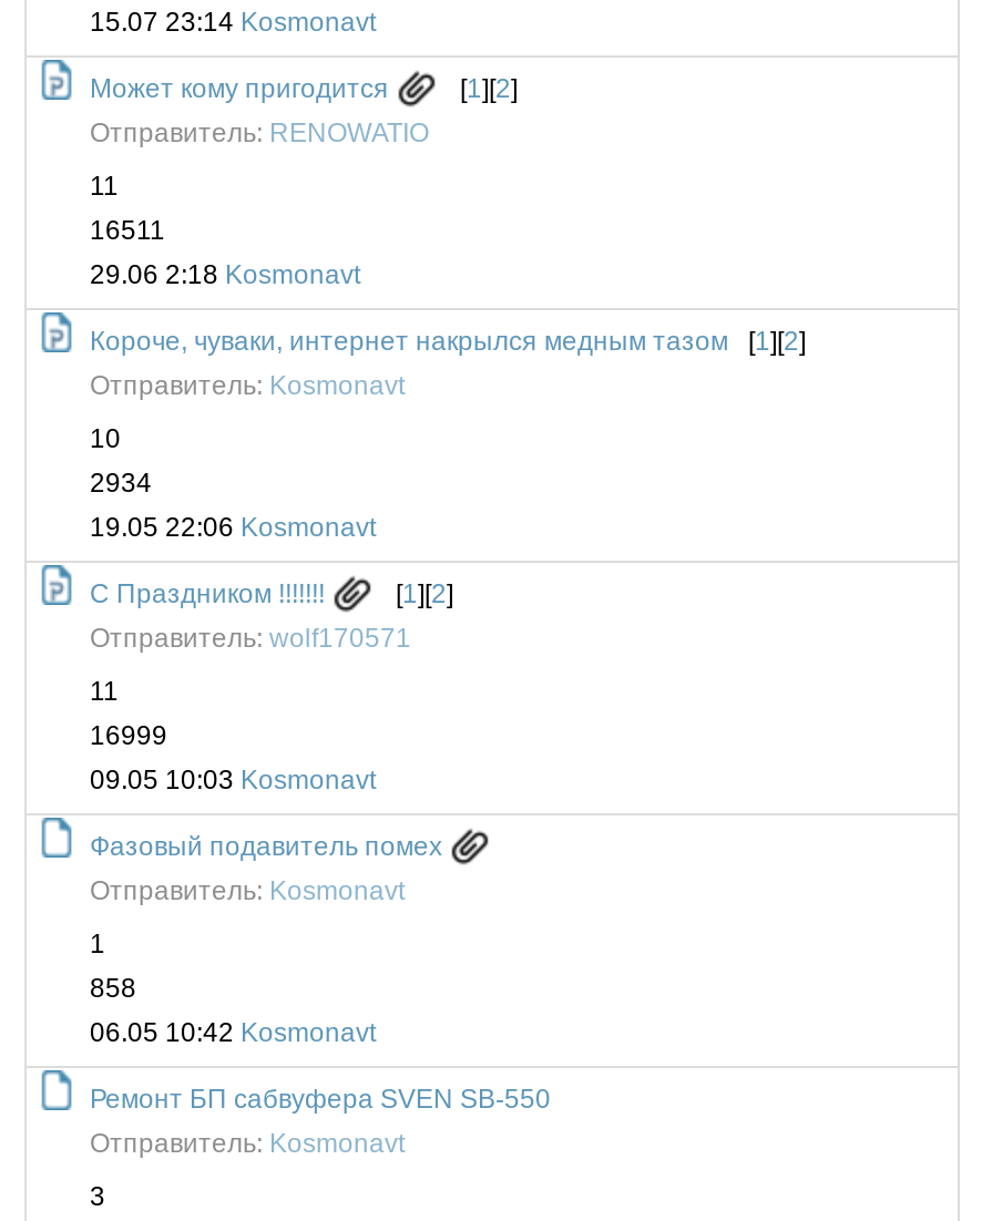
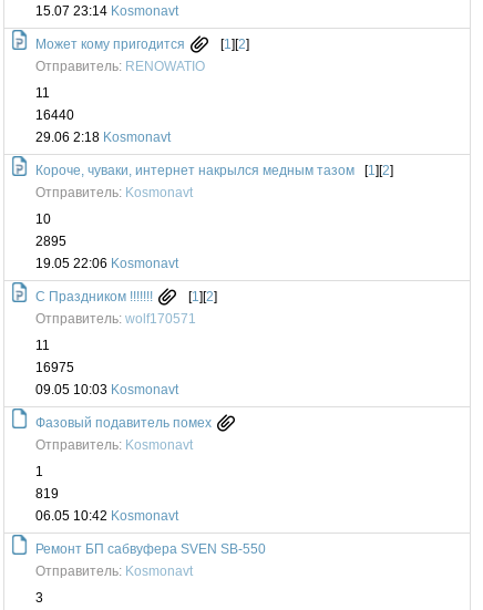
[90,215,165,246] 16511 -> [36,107,75,123] 16440
[90,468,152,499] 2934 -> [36,234,67,249] 2895
[90,720,167,751] 16999 -> [36,360,75,375] 16975
[90,973,136,1004] 858 -> [36,486,59,502] 819

